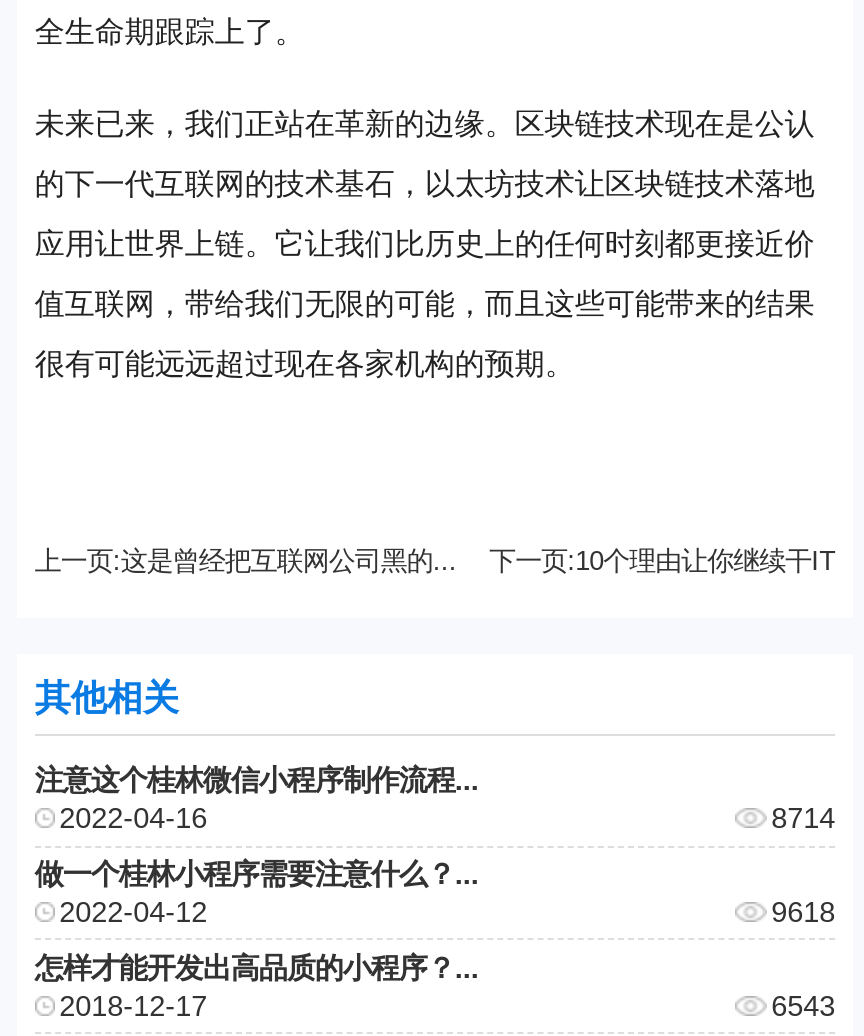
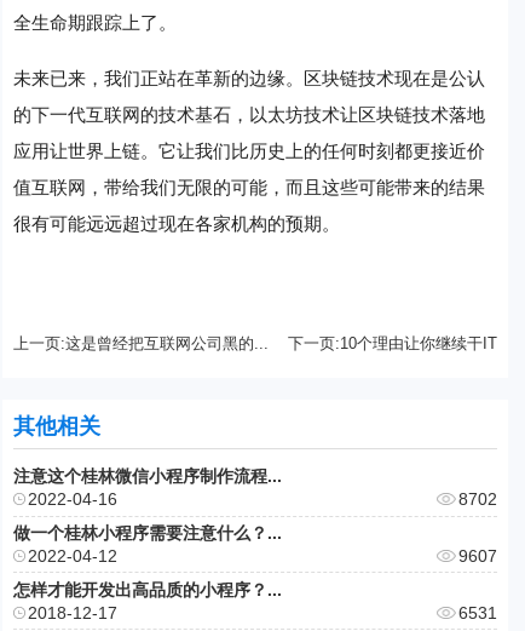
[771,802,835,834] 8714 -> [459,489,497,509] 8702
[771,896,835,928] 9618 -> [459,546,497,565] 9607
[771,989,835,1021] 6543 -> [459,603,497,622] 6531

